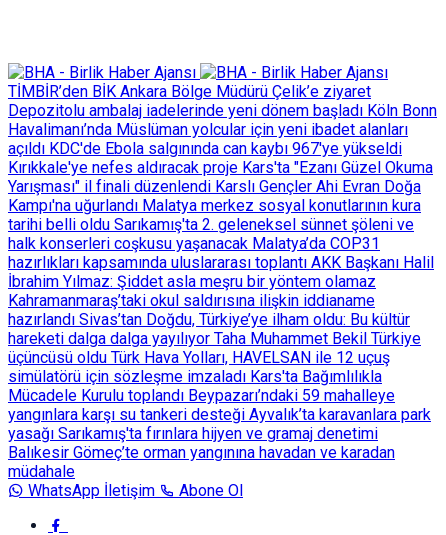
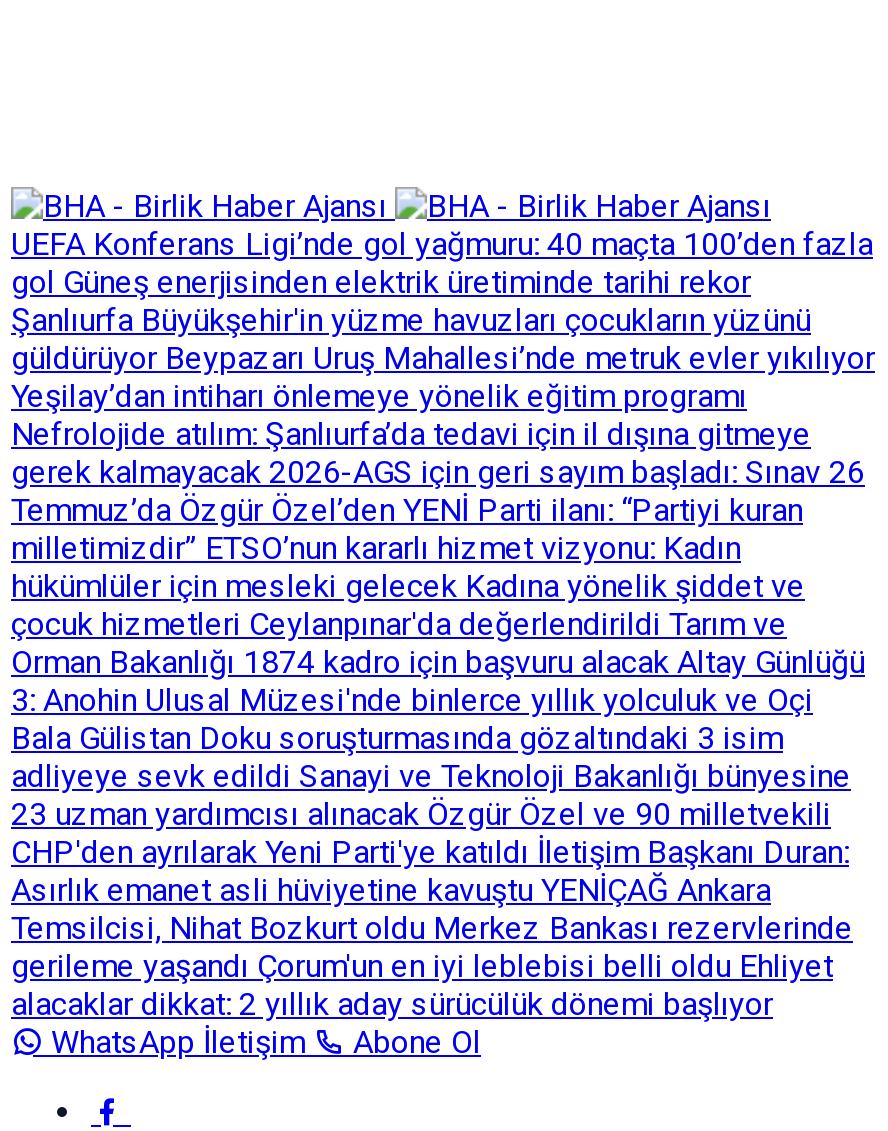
[8,82,437,481] TİMBİR’den BİK Ankara Bölge Müdürü Çelik’e ziyaret | Depozitolu ambalaj iadelerinde yeni dönem başladı Köln Bonn | Havalimanı’nda Müslüman yolcular için yeni ibadet alanları | açıldı KDC'de Ebola salgınında can kaybı 967'ye yükseldi | Kırıkkale'ye nefes aldıracak proje Kars'ta "Ezanı Güzel Okuma | Yarışması" il finali düzenlendi Karslı Gençler Ahi Evran Doğa | Kampı'na uğurlandı Malatya merkez sosyal konutlarının kura | tarihi belli oldu Sarıkamış'ta 2. geleneksel sünnet şöleni ve | halk konserleri coşkusu yaşanacak Malatya’da COP31 | hazırlıkları kapsamında uluslararası toplantı AKK Başkanı Halil | İbrahim Yılmaz: Şiddet asla meşru bir yöntem olamaz | Kahramanmaraş’taki okul saldırısına ilişkin iddianame | hazırlandı Sivas’tan Doğdu, Türkiye’ye ilham oldu: Bu kültür | hareketi dalga dalga yayılıyor Taha Muhammet Bekil Türkiye | üçüncüsü oldu Türk Hava Yolları, HAVELSAN ile 12 uçuş | simülatörü için sözleşme imzaladı Kars'ta Bağımlılıkla | Mücadele Kurulu toplandı Beypazarı’ndaki 59 mahalleye | yangınlara karşı su tankeri desteği Ayvalık’ta karavanlara park | yasağı Sarıkamış'ta fırınlara hijyen ve gramaj denetimi | Balıkesir Gömeç’te orman yangınına havadan ve karadan | müdahale -> [11,225,875,1023] UEFA Konferans Ligi’nde gol yağmuru: 40 maçta 100’den fazla | gol Güneş enerjisinden elektrik üretiminde tarihi rekor | Şanlıurfa Büyükşehir'in yüzme havuzları çocukların yüzünü | güldürüyor Beypazarı Uruş Mahallesi’nde metruk evler yıkılıyor | Yeşilay’dan intiharı önlemeye yönelik eğitim programı | Nefrolojide atılım: Şanlıurfa’da tedavi için il dışına gitmeye | gerek kalmayacak 2026-AGS için geri sayım başladı: Sınav 26 | Temmuz’da Özgür Özel’den YENİ Parti ilanı: “Partiyi kuran | milletimizdir” ETSO’nun kararlı hizmet vizyonu: Kadın | hükümlüler için mesleki gelecek Kadına yönelik şiddet ve | çocuk hizmetleri Ceylanpınar'da değerlendirildi Tarım ve | Orman Bakanlığı 1874 kadro için başvuru alacak Altay Günlüğü | 3: Anohin Ulusal Müzesi'nde binlerce yıllık yolculuk ve Oçi | Bala Gülistan Doku soruşturmasında gözaltındaki 3 isim | adliyeye sevk edildi Sanayi ve Teknoloji Bakanlığı bünyesine | 23 uzman yardımcısı alınacak Özgür Özel ve 90 milletvekili | CHP'den ayrılarak Yeni Parti'ye katıldı İletişim Başkanı Duran: | Asırlık emanet asli hüviyetine kavuştu YENİÇAĞ Ankara | Temsilcisi, Nihat Bozkurt oldu Merkez Bankası rezervlerinde | gerileme yaşandı Çorum'un en iyi leblebisi belli oldu Ehliyet | alacaklar dikkat: 2 yıllık aday sürücülük dönemi başlıyor

